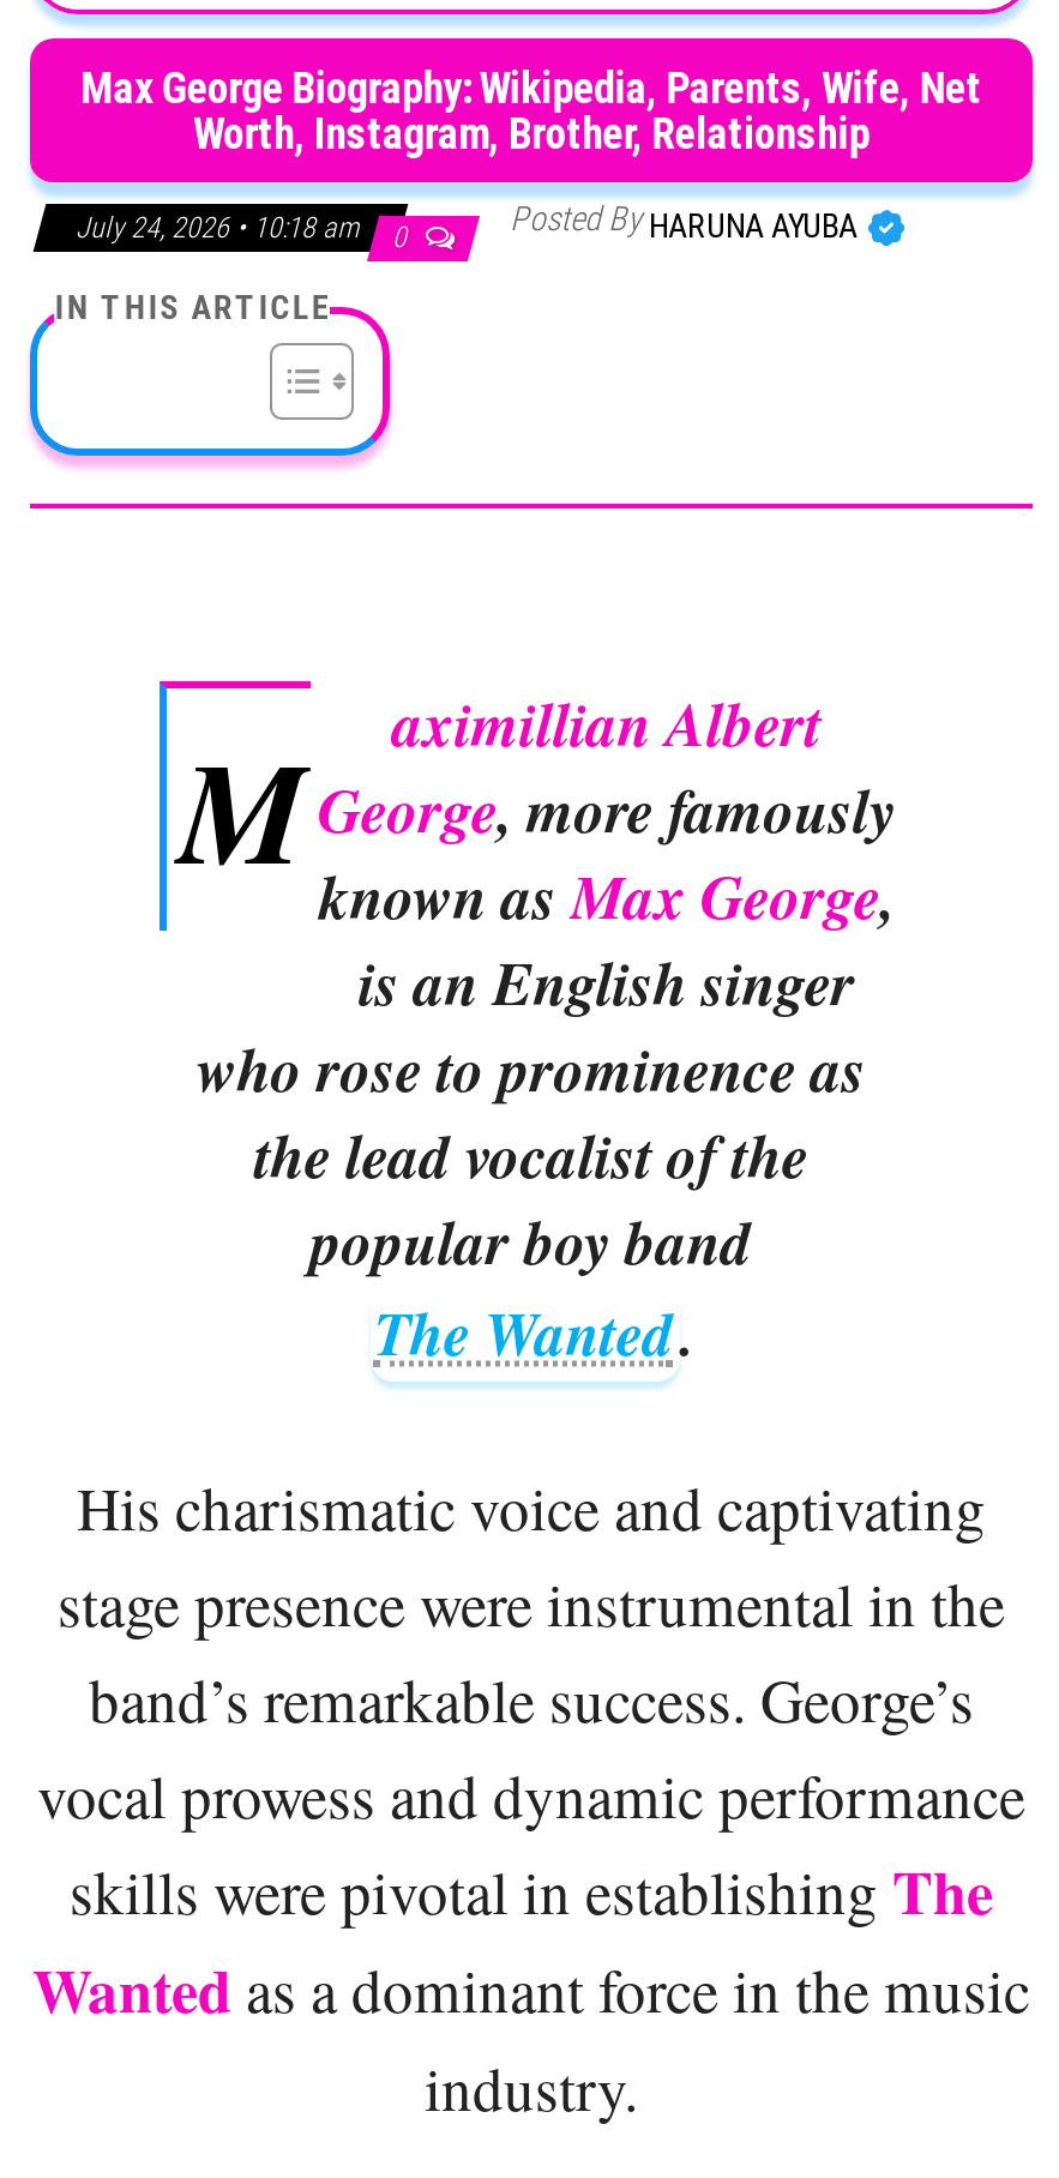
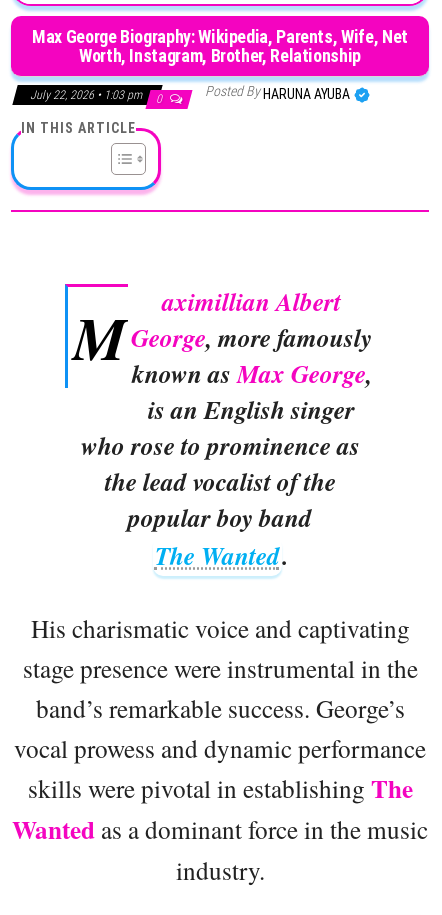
[76,211,414,254] July 24, 2026 • 10:18 am 0 -> [30,88,165,106] July 22, 2026 • 1:03 pm 0

